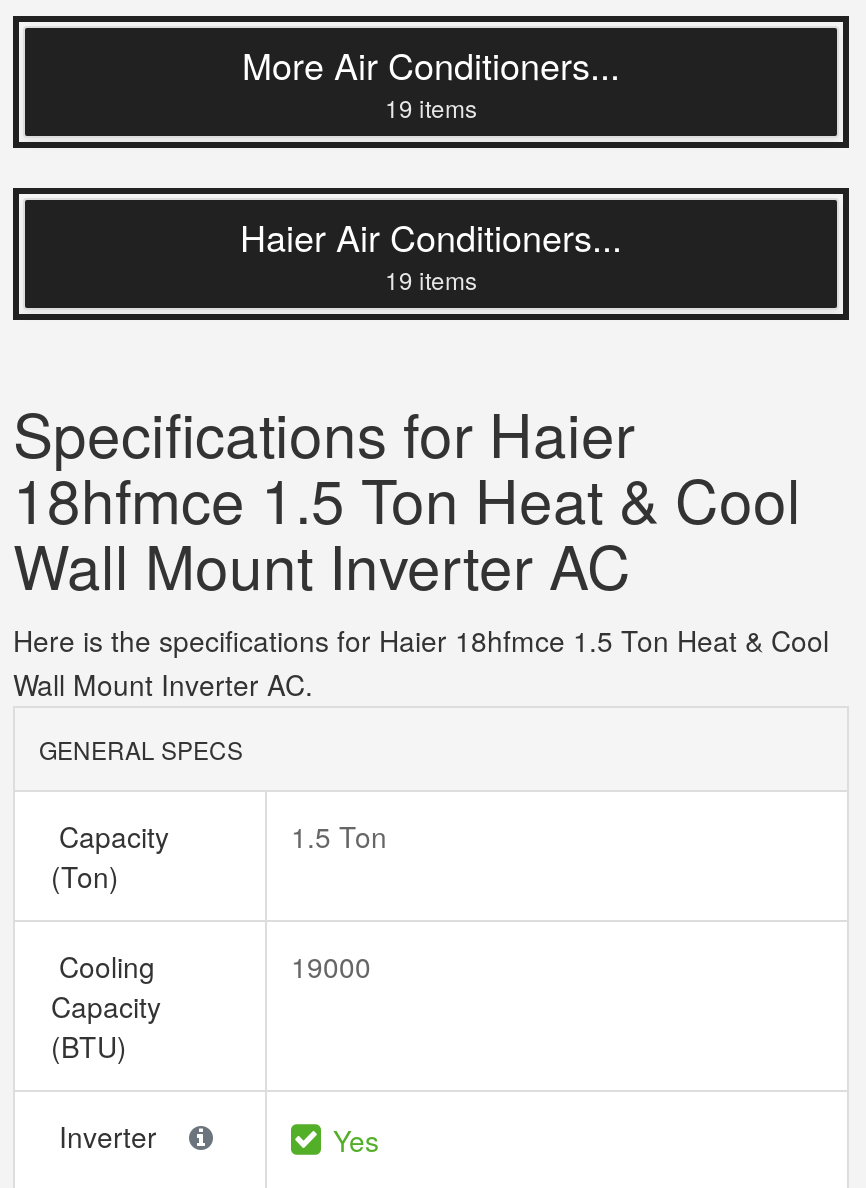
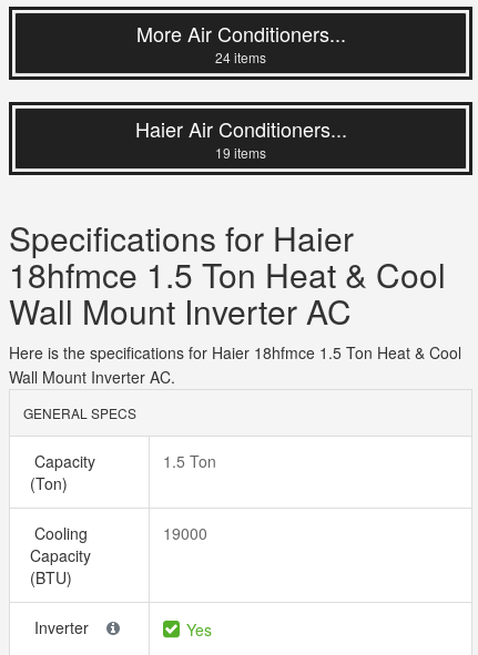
[385,90,477,124] 19 items -> [215,48,266,66] 24 items

